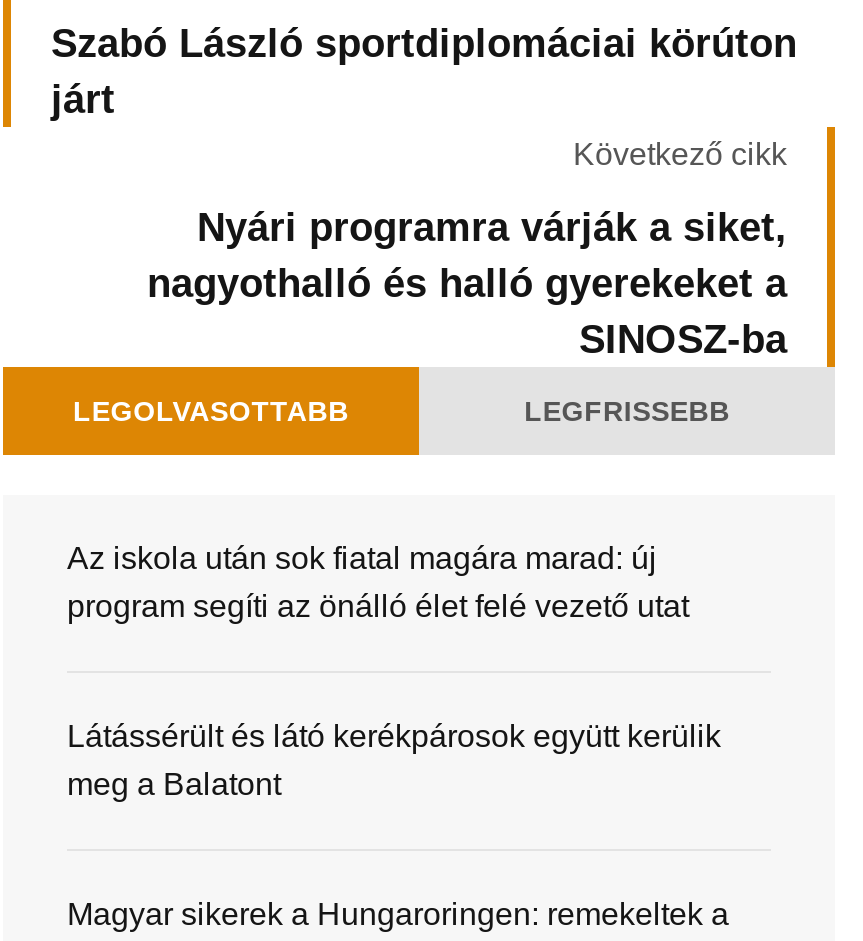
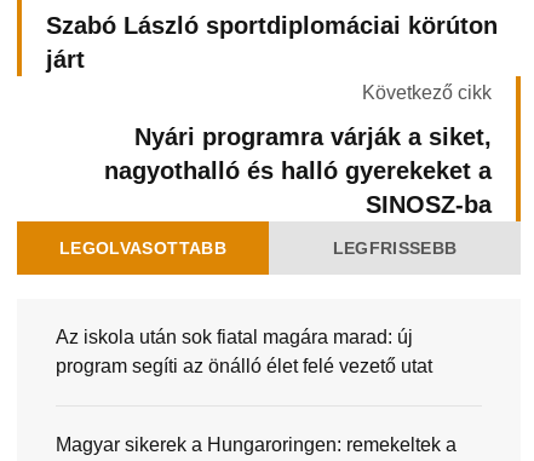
[67,719,721,801] Látássérült és látó kerékpárosok együtt kerülik | meg a Balatont -> none

